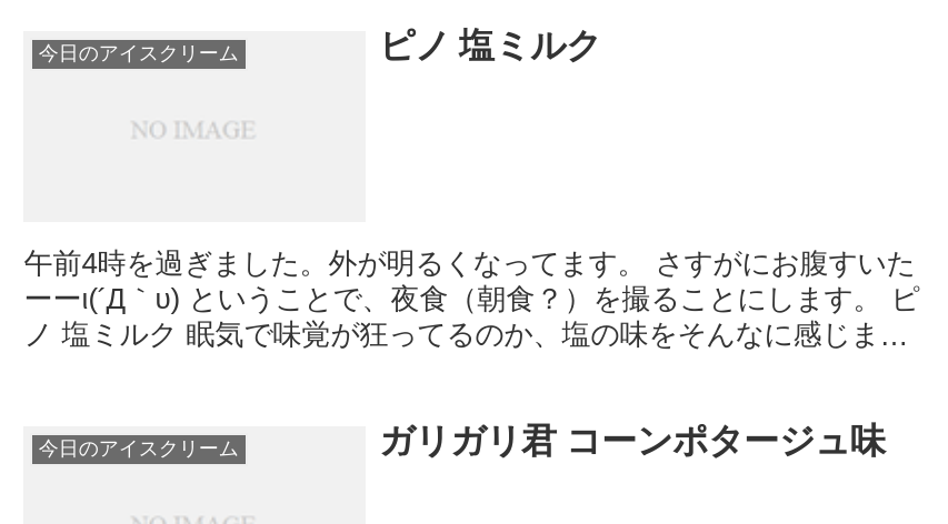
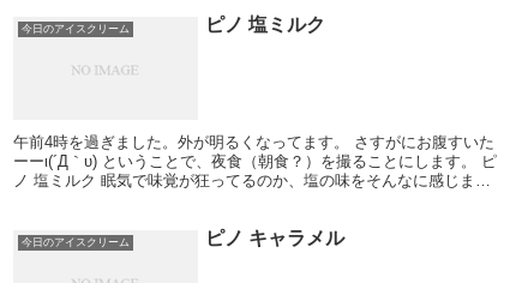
[379,422,886,460] ガリガリ君 コーンポタージュ味 -> [205,228,344,248] ピノ キャラメル

